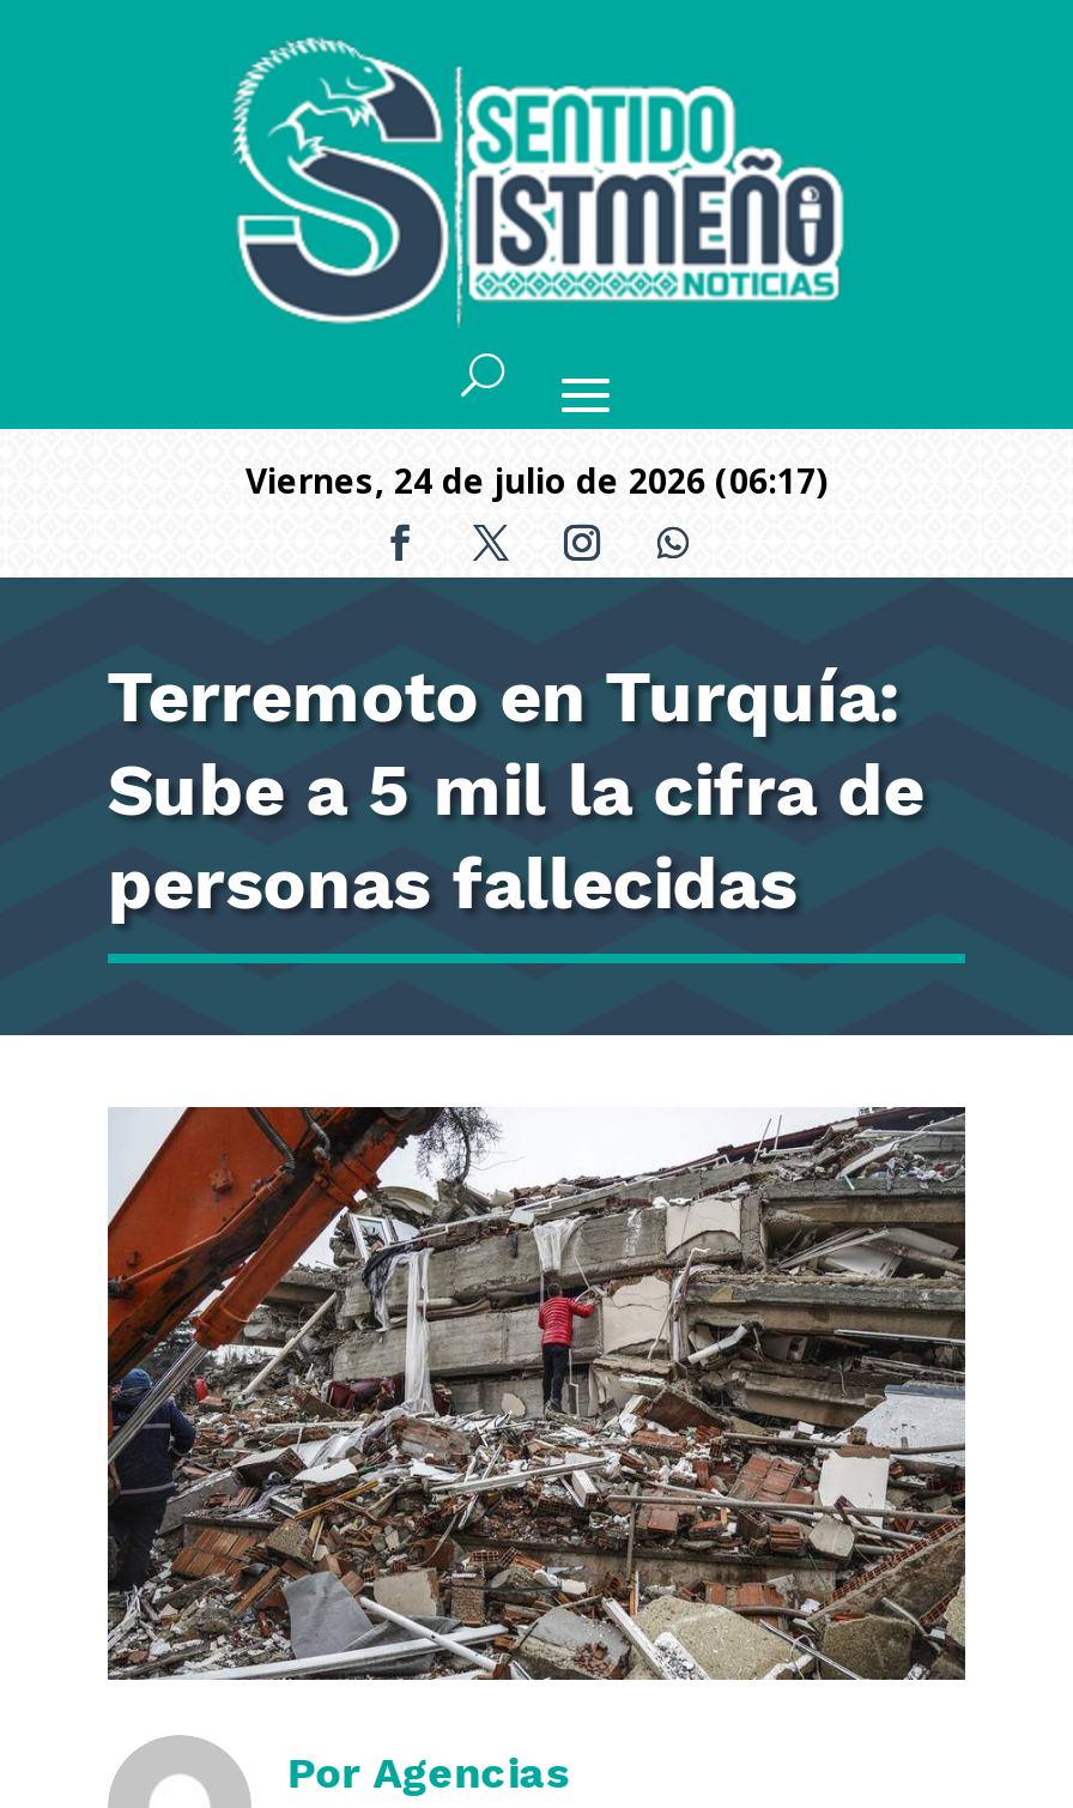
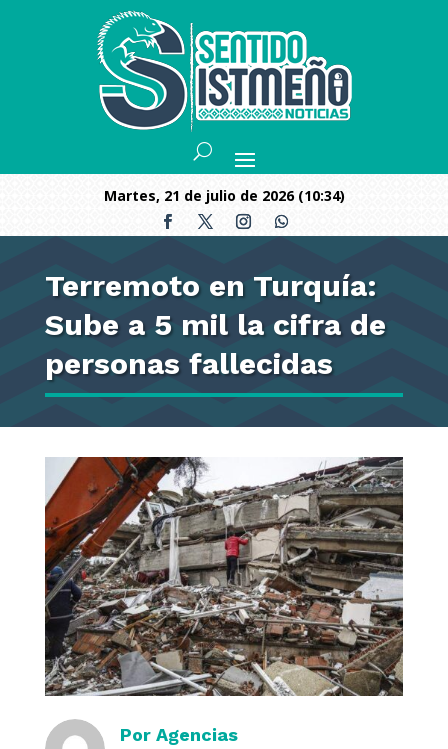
[267,458,828,503] viernes, 24 de julio de 2026 (06:17) -> [116,186,344,205] martes, 21 de julio de 2026 (10:34)

